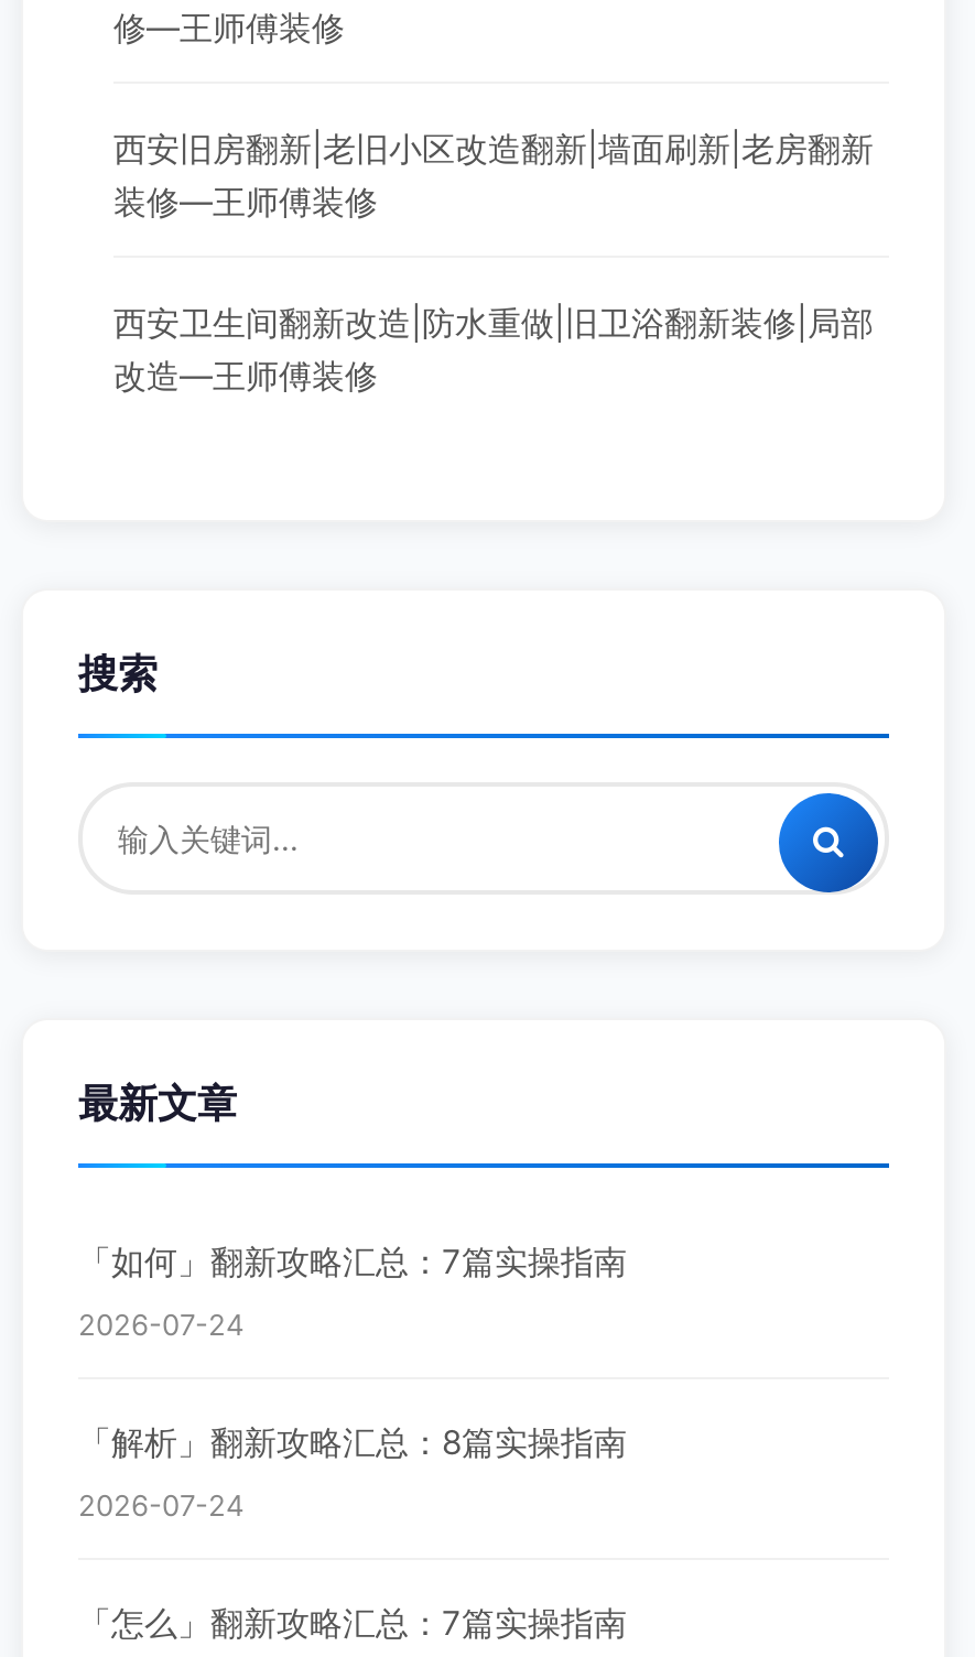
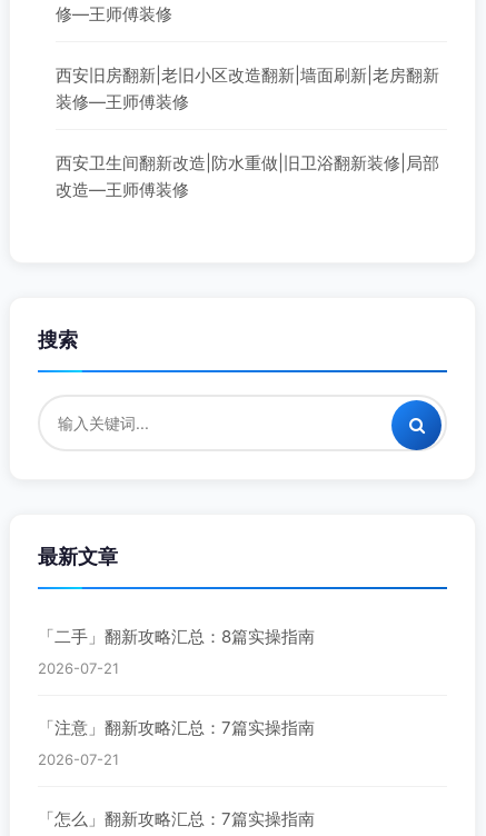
[78,1241,627,1282] 「如何」翻新攻略汇总：7篇实操指南 -> [38,626,315,647] 「二手」翻新攻略汇总：8篇实操指南
[78,1307,243,1342] 2026-07-24 -> [38,659,119,677] 2026-07-21
[78,1421,627,1463] 「解析」翻新攻略汇总：8篇实操指南 -> [38,717,315,738] 「注意」翻新攻略汇总：7篇实操指南
[78,1487,243,1523] 2026-07-24 -> [38,750,119,768] 2026-07-21

